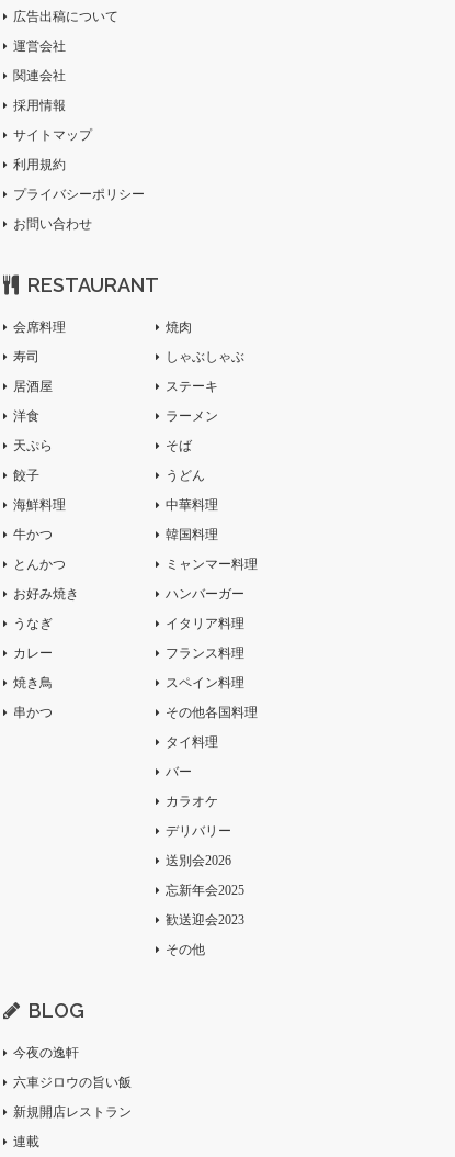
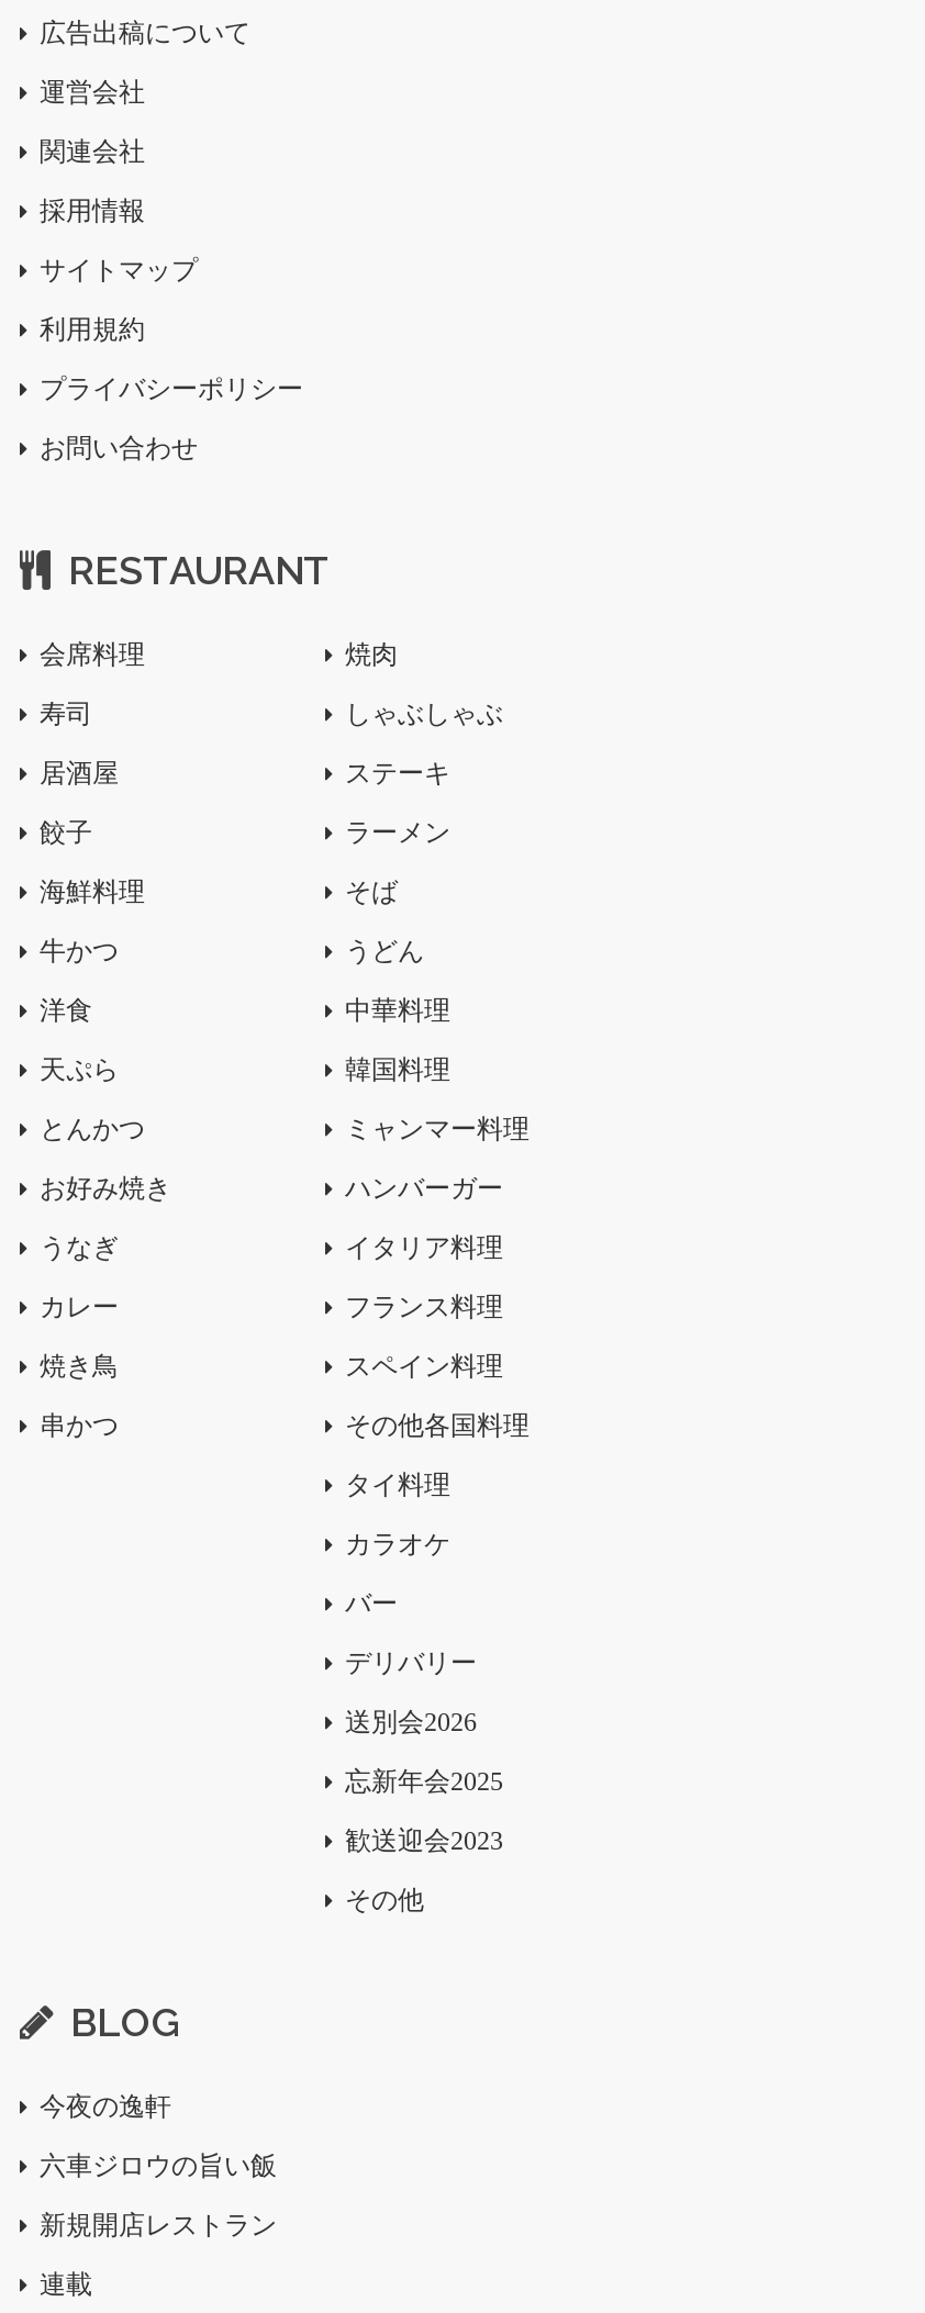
moved [13,408,53,453] -> [40,994,119,1084]: 洋食 | 天ぷら
moved [13,467,66,542] -> [40,816,145,966]: 餃子 | 海鮮料理 | 牛かつ
moved [166,764,192,779] -> [345,1587,398,1618]: バー
moved [166,793,218,809] -> [345,1528,450,1559]: カラオケ

